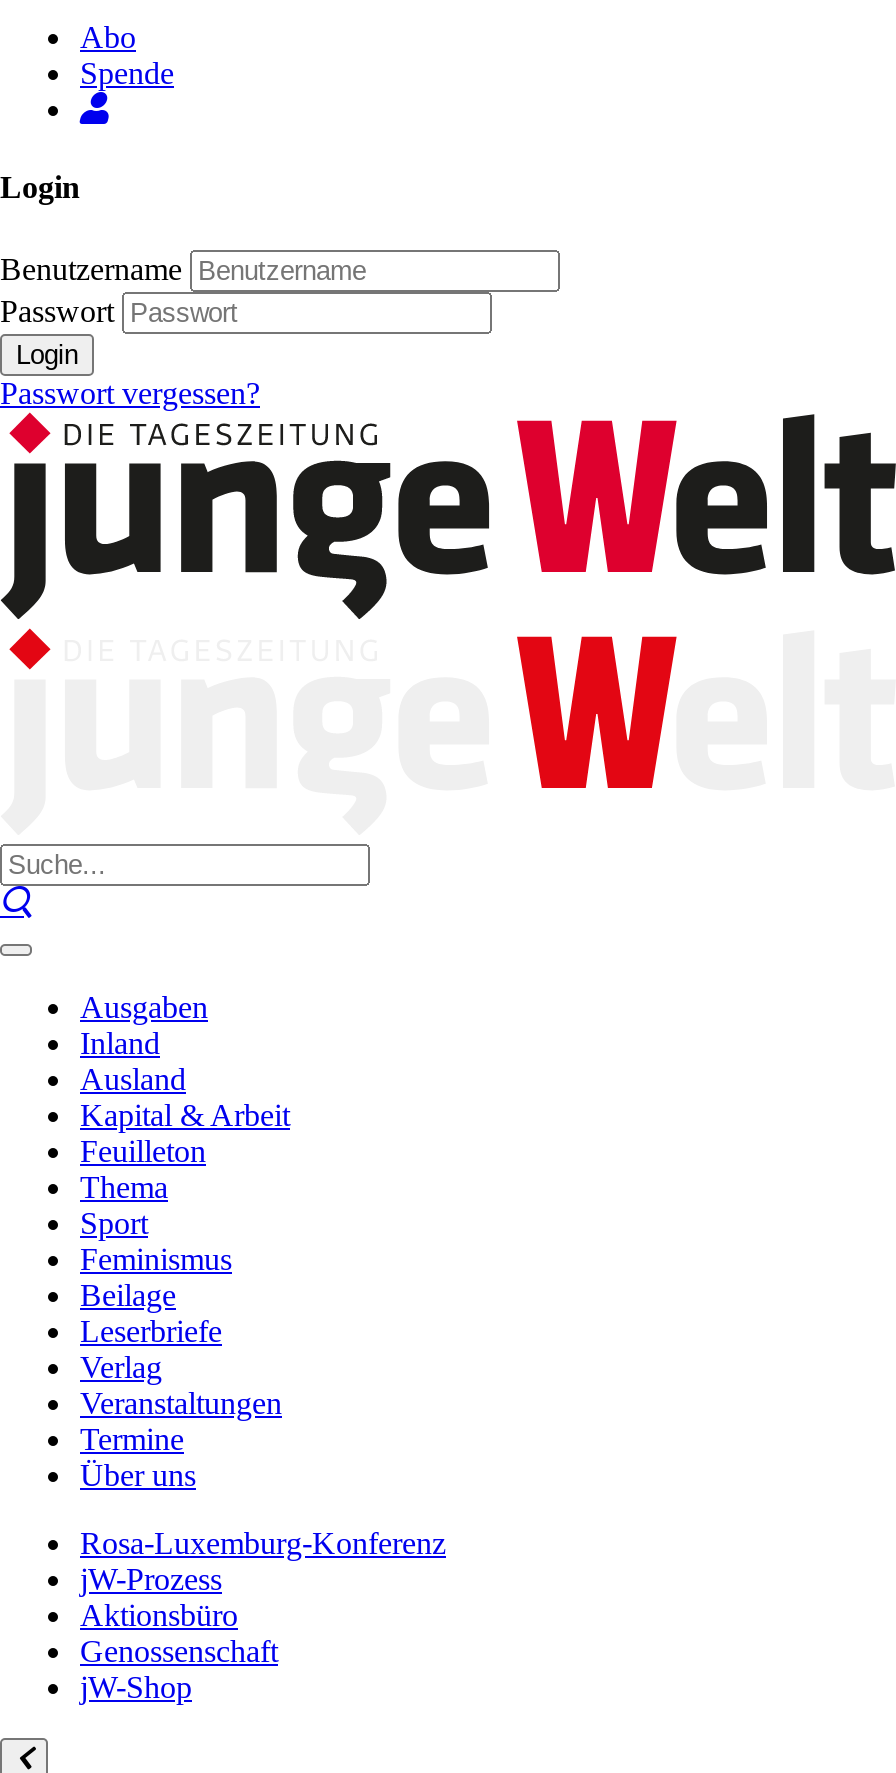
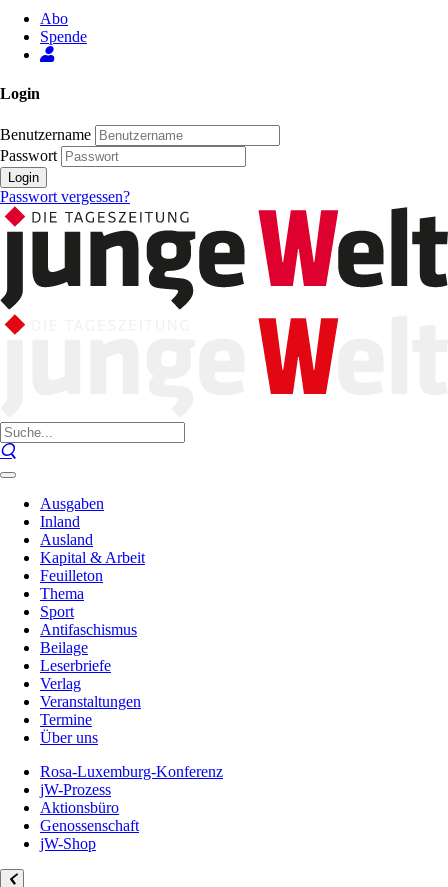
[80,1242,232,1276] Feminismus -> [40,621,137,638] Antifaschismus

